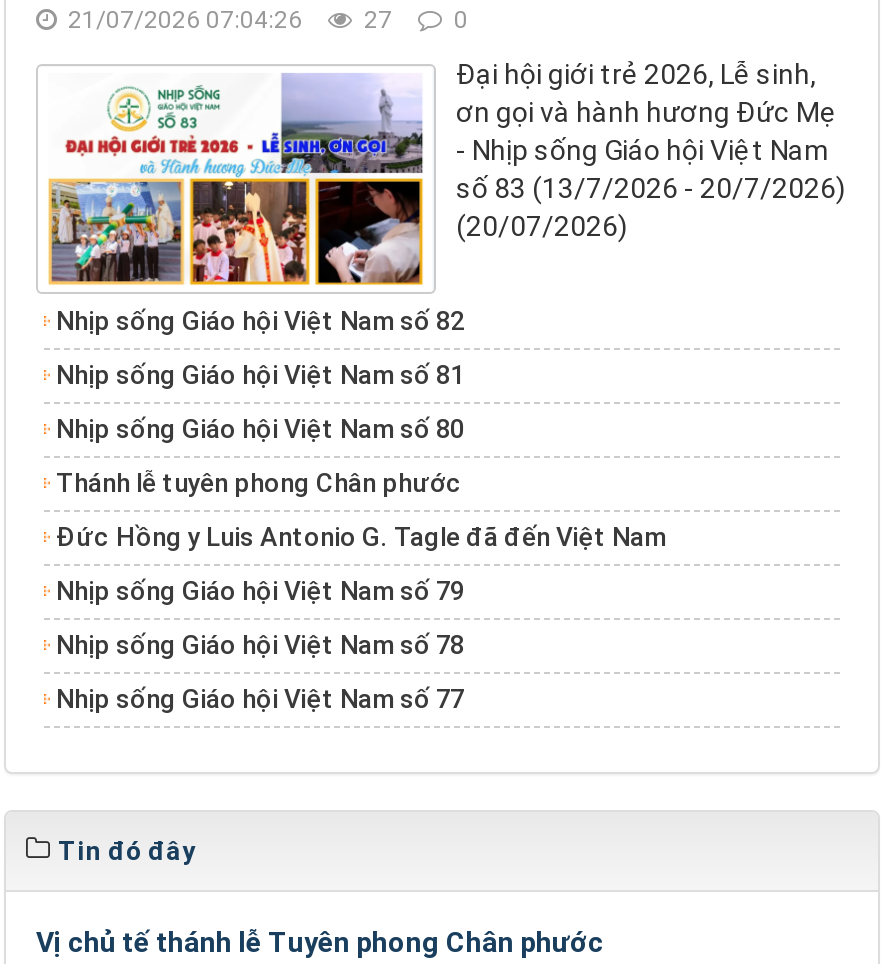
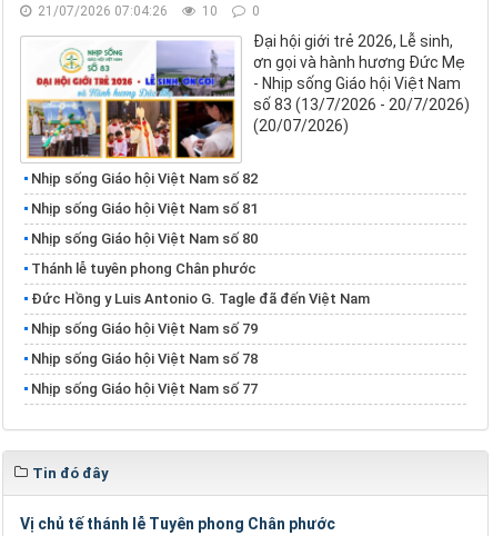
[62,6,468,34] 21/07/2026 07:04:26 27 0 -> [34,3,260,19] 21/07/2026 07:04:26 10 0

